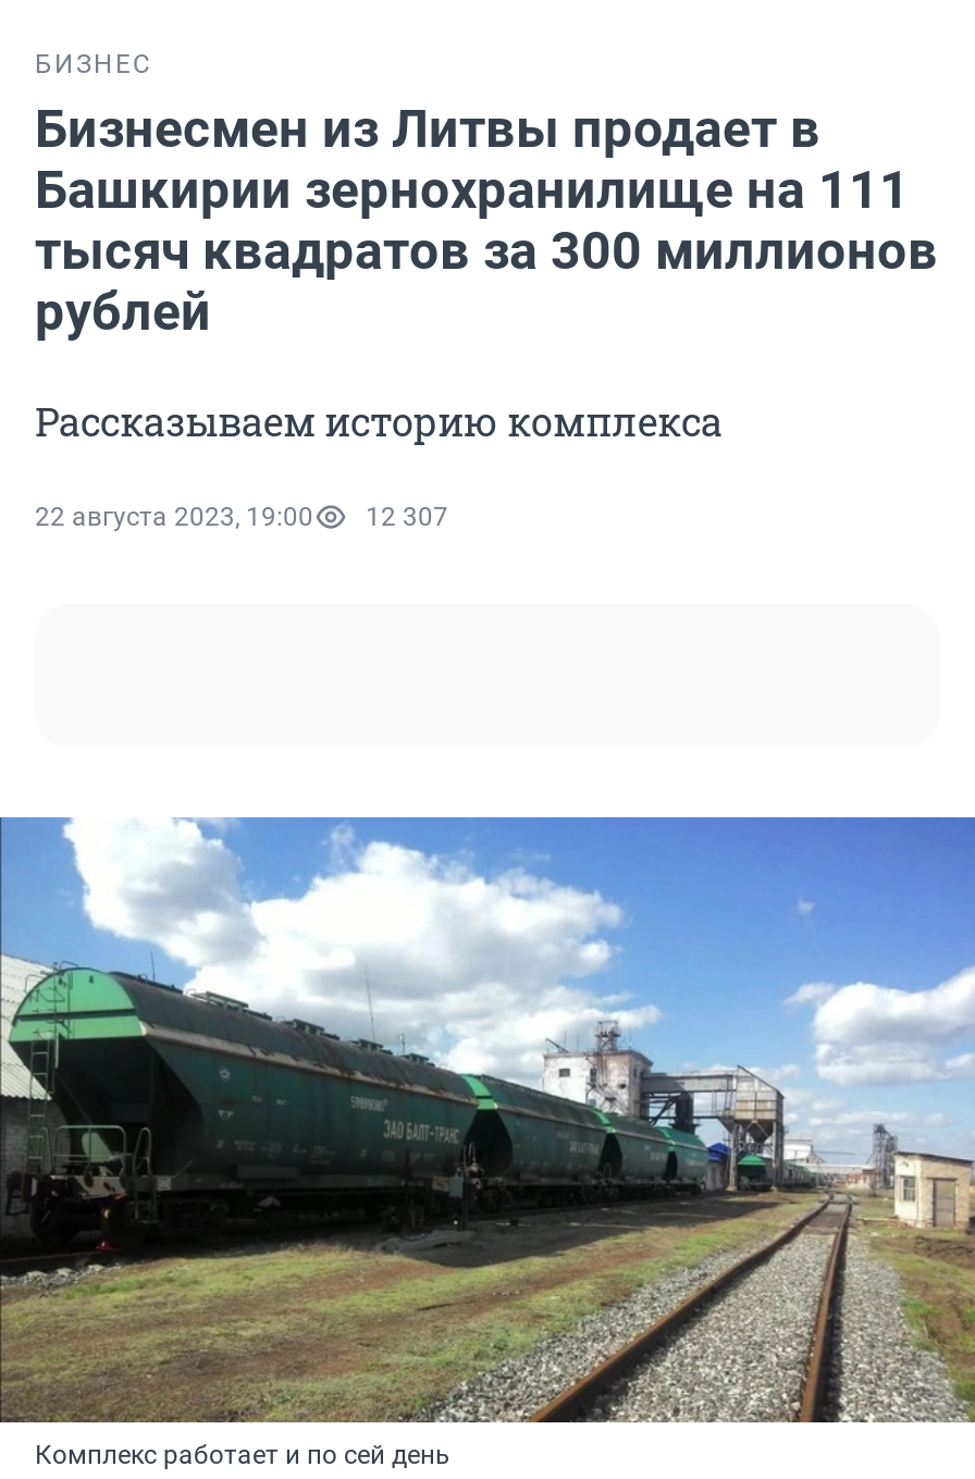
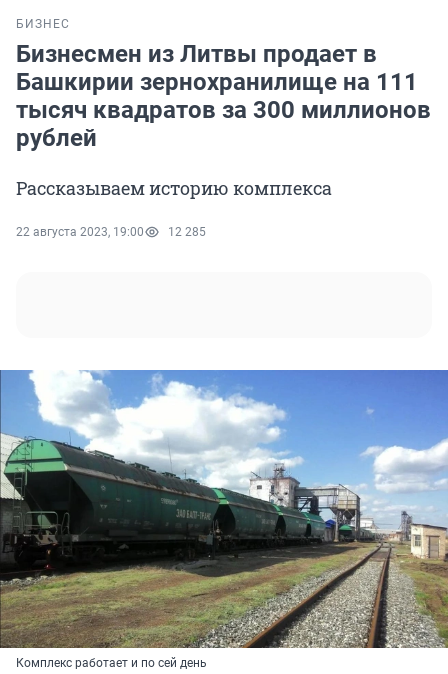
[35,502,448,532] 22 августа 2023, 19:00 12 307 -> [16,225,206,239] 22 августа 2023, 19:00 12 285

